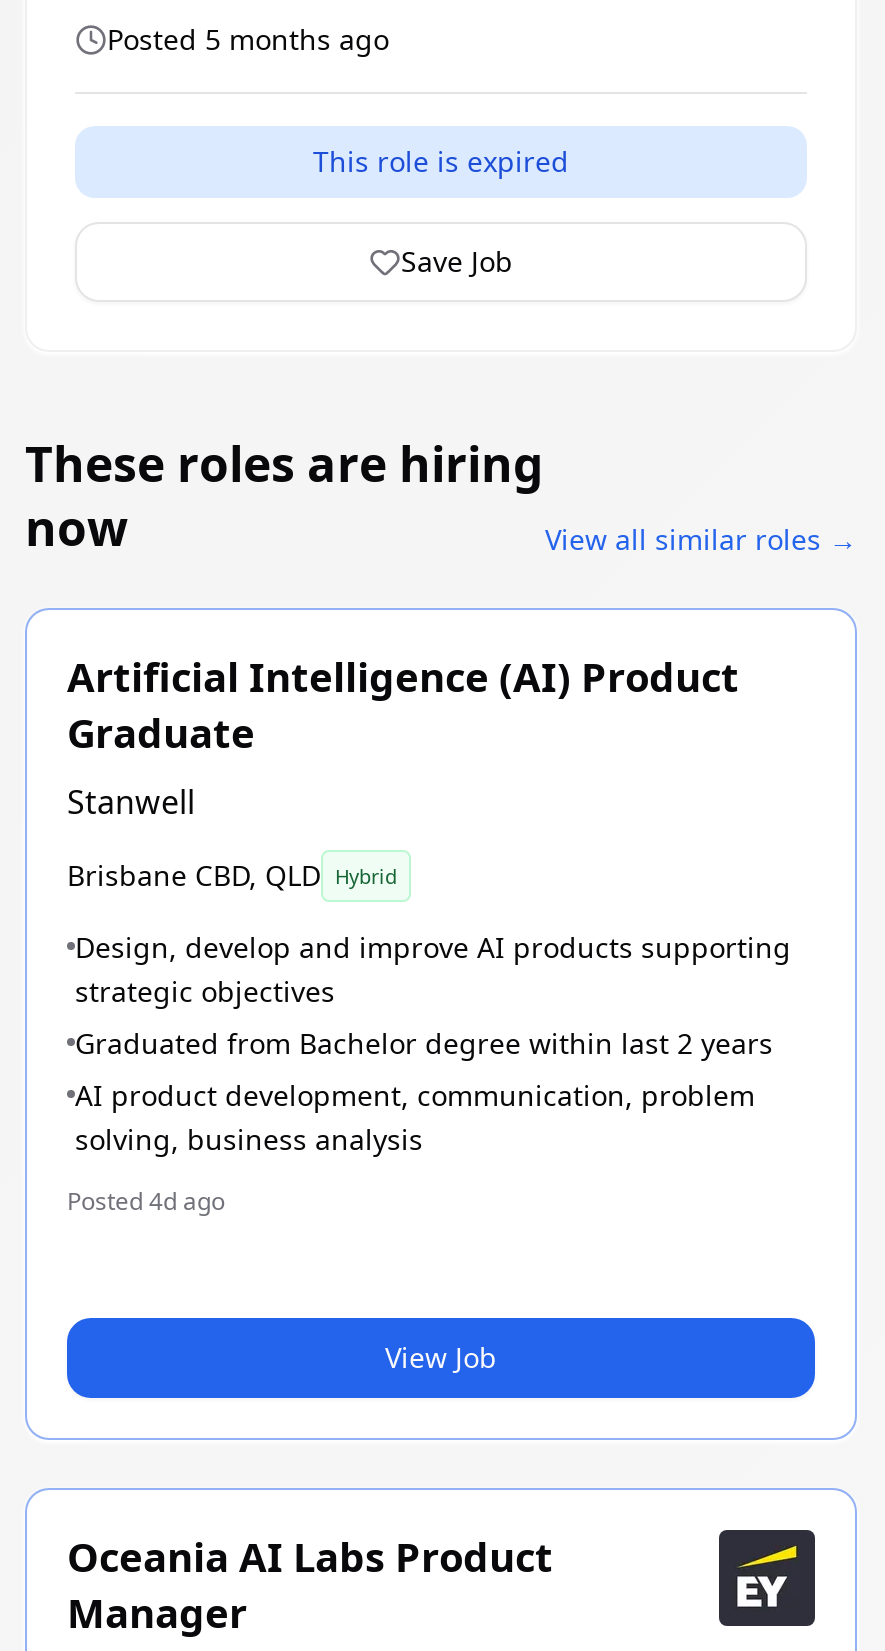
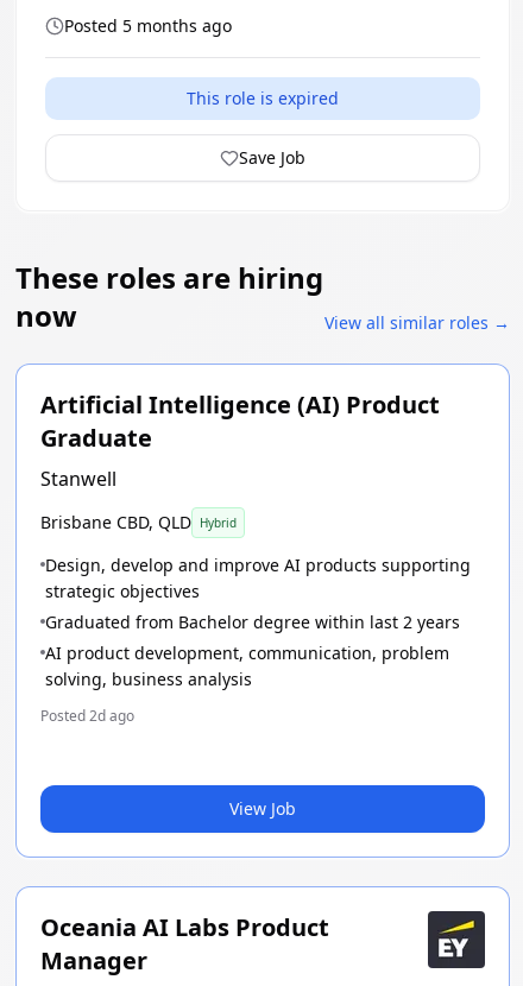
[67,1184,225,1218] Posted 4d ago -> [40,706,134,726] Posted 2d ago

